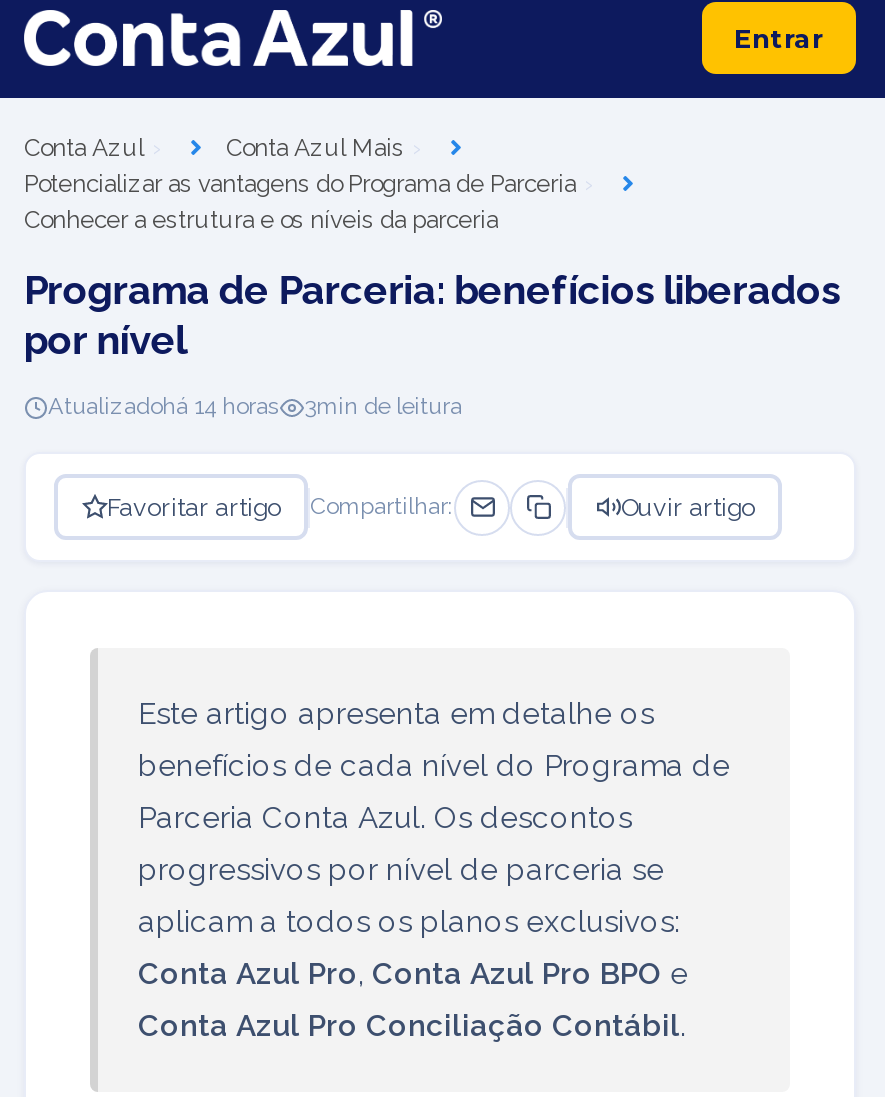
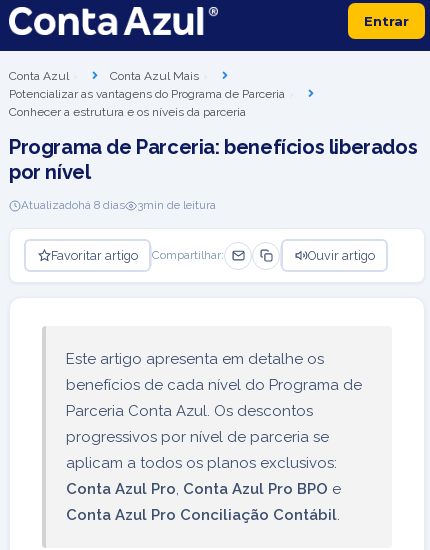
[48,392,280,420] Atualizadohá 14 horas -> [21,198,125,212] Atualizadohá 8 dias

